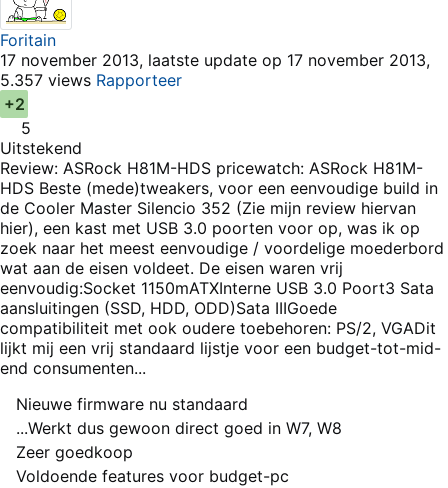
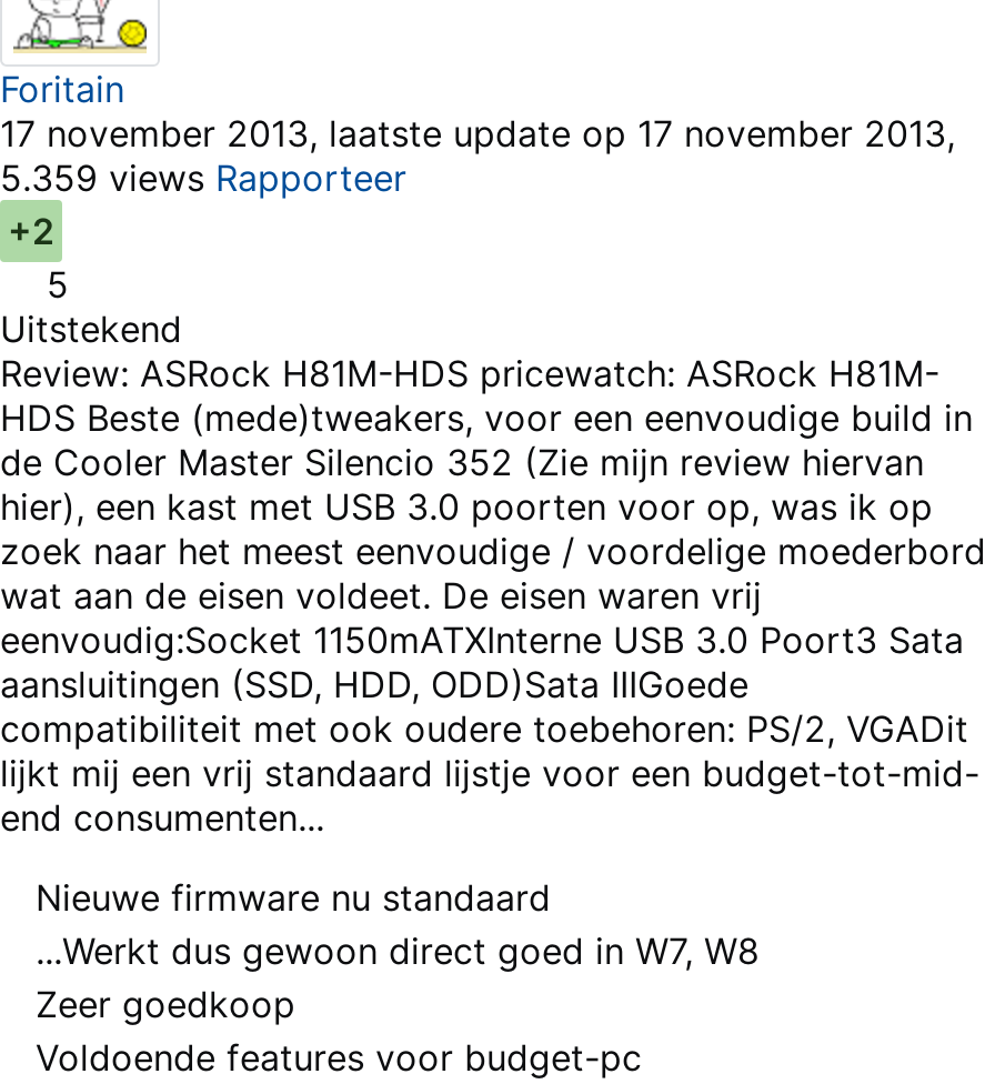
[0,70,182,90] 5.357 views Rapporteer -> [0,155,406,200] 5.359 views Rapporteer

